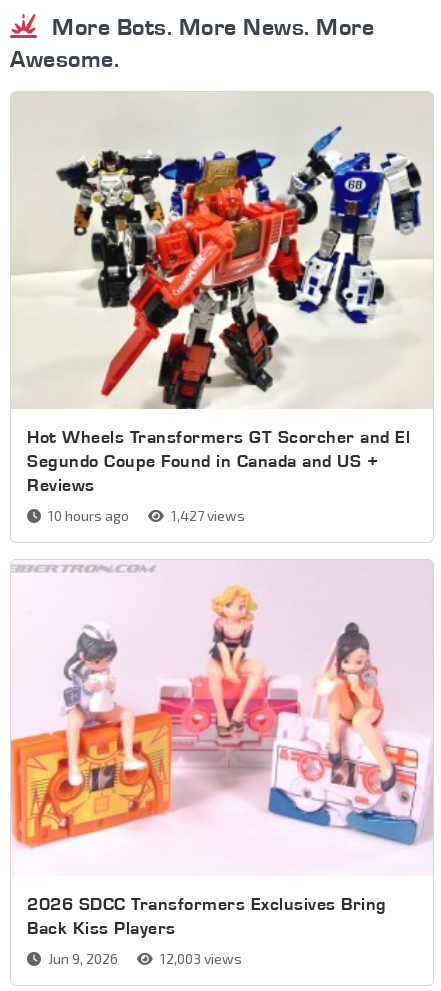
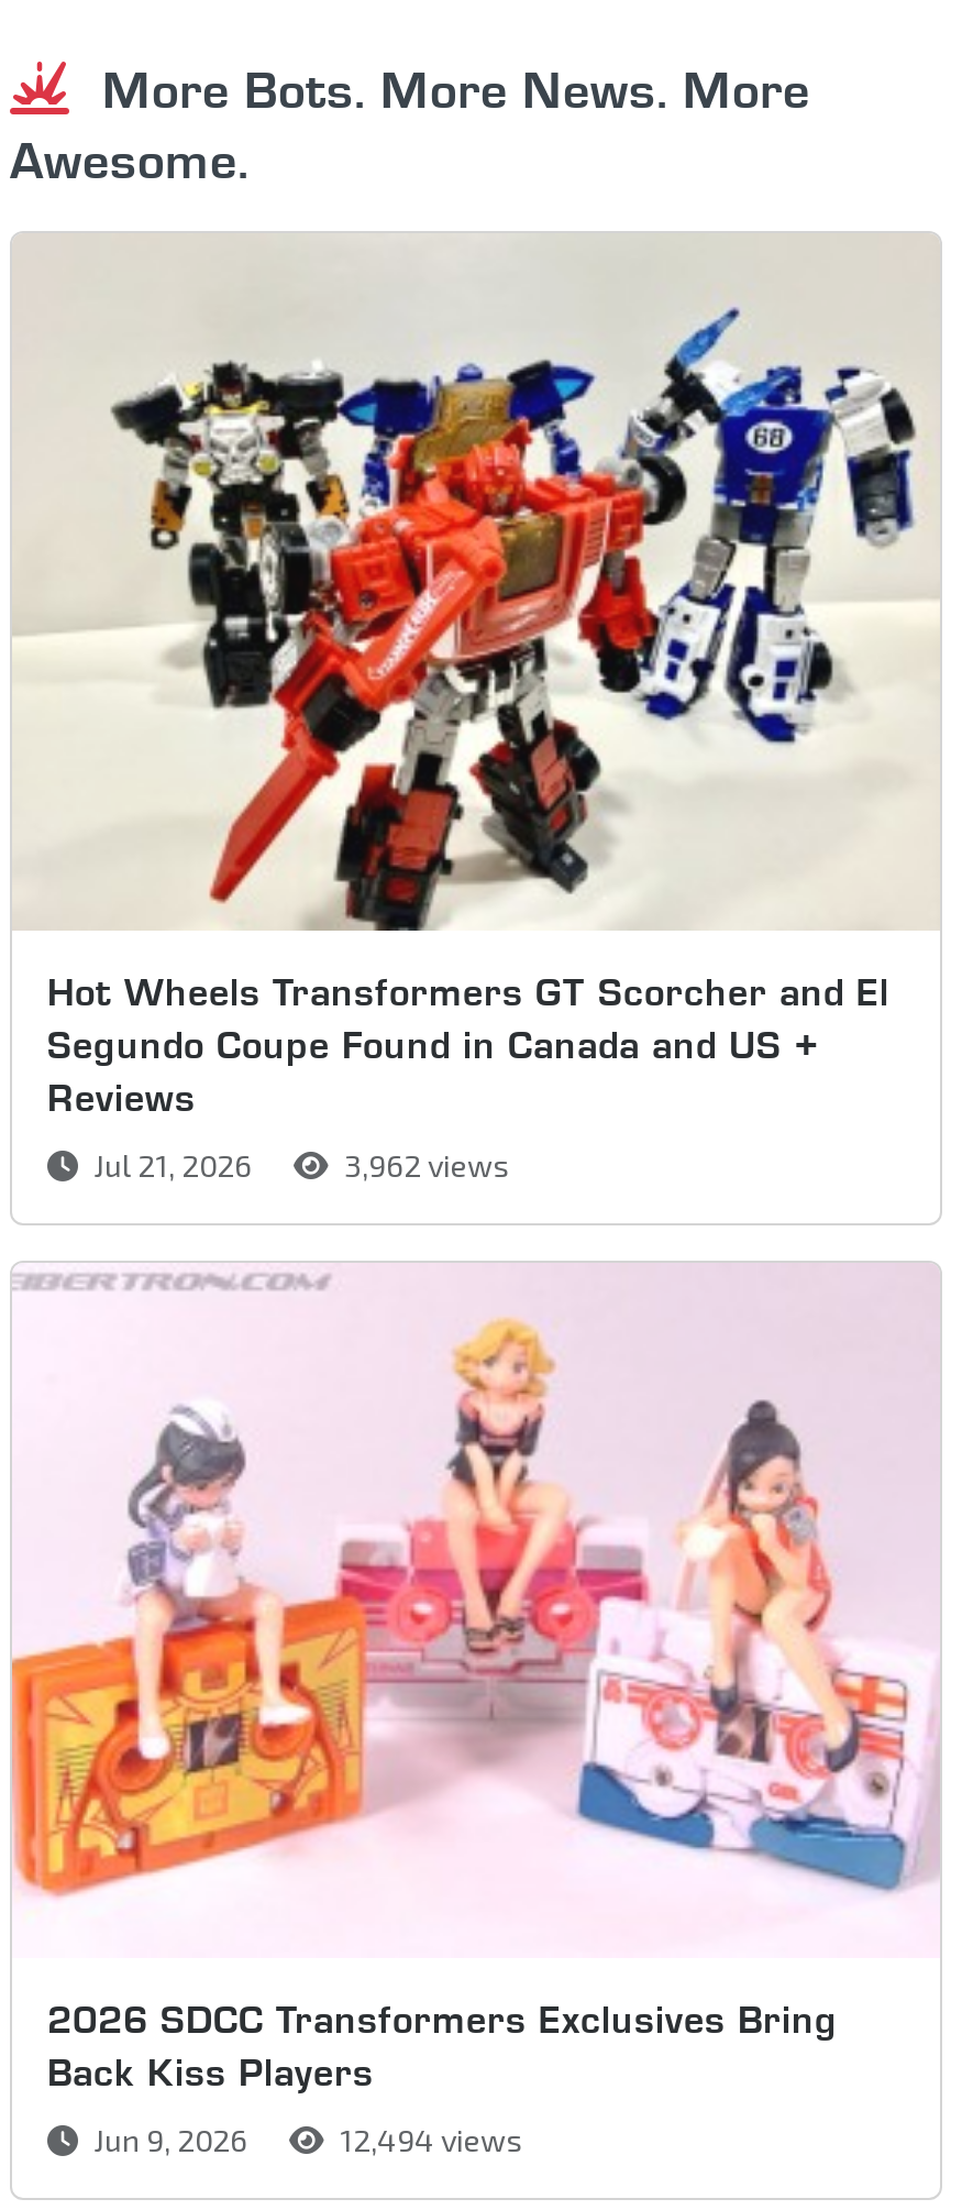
[45,507,245,524] 10 hours ago | 1,427 views -> [87,1146,511,1183] Jul 21, 2026 | 3,962 views
[157,950,242,967] 12,003 views -> [333,2121,524,2159] 12,494 views

